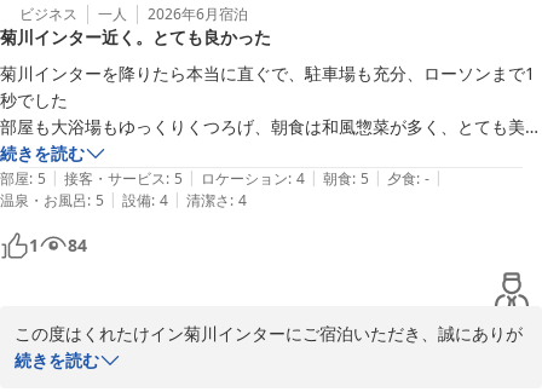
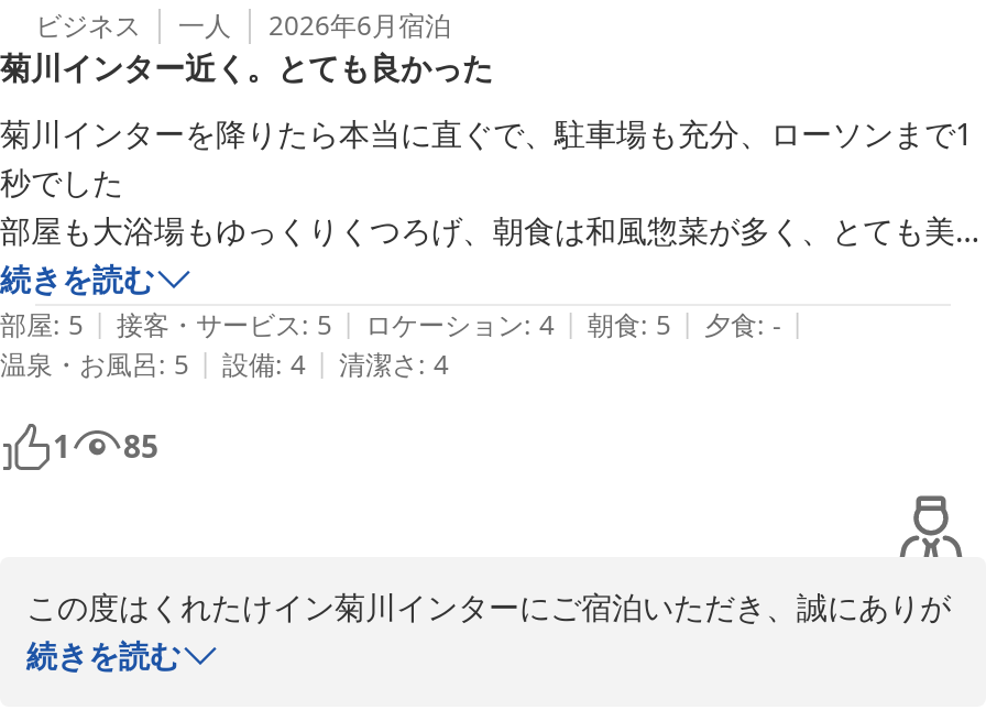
[29,234,87,256] 1 84 -> [53,425,158,467] 1 85

